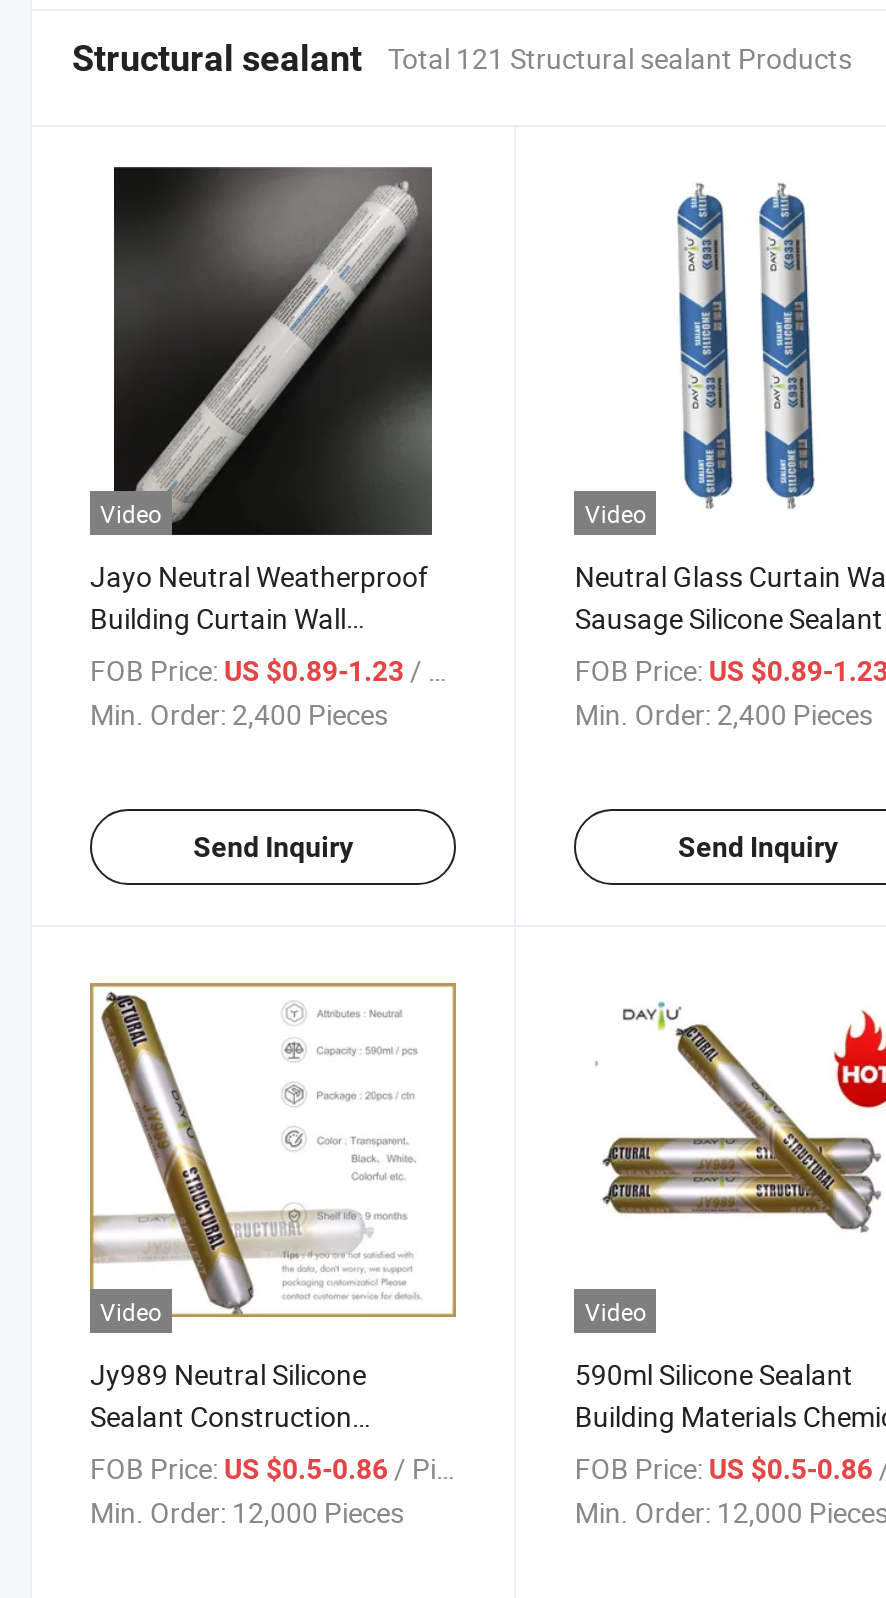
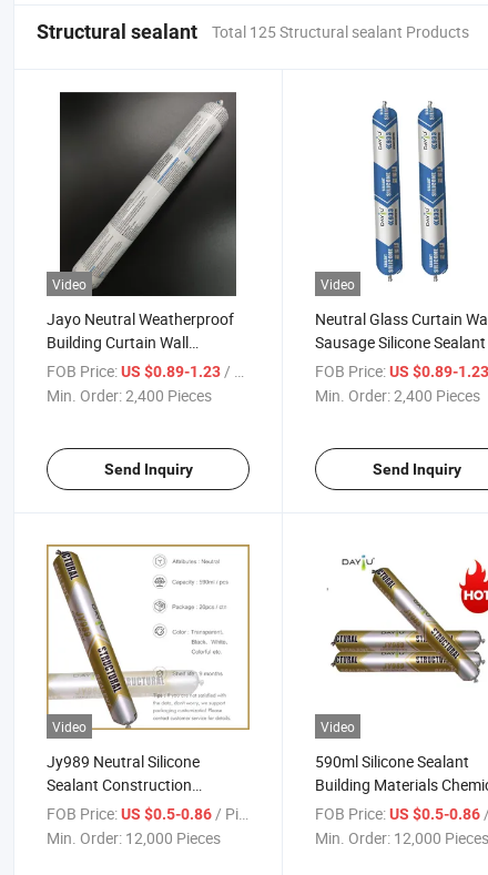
[388,40,852,78] Total 121 Structural sealant Products -> [212,21,469,42] Total 125 Structural sealant Products

